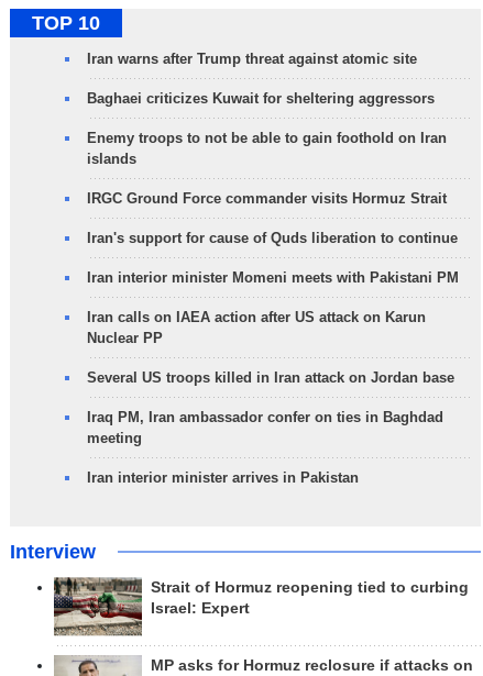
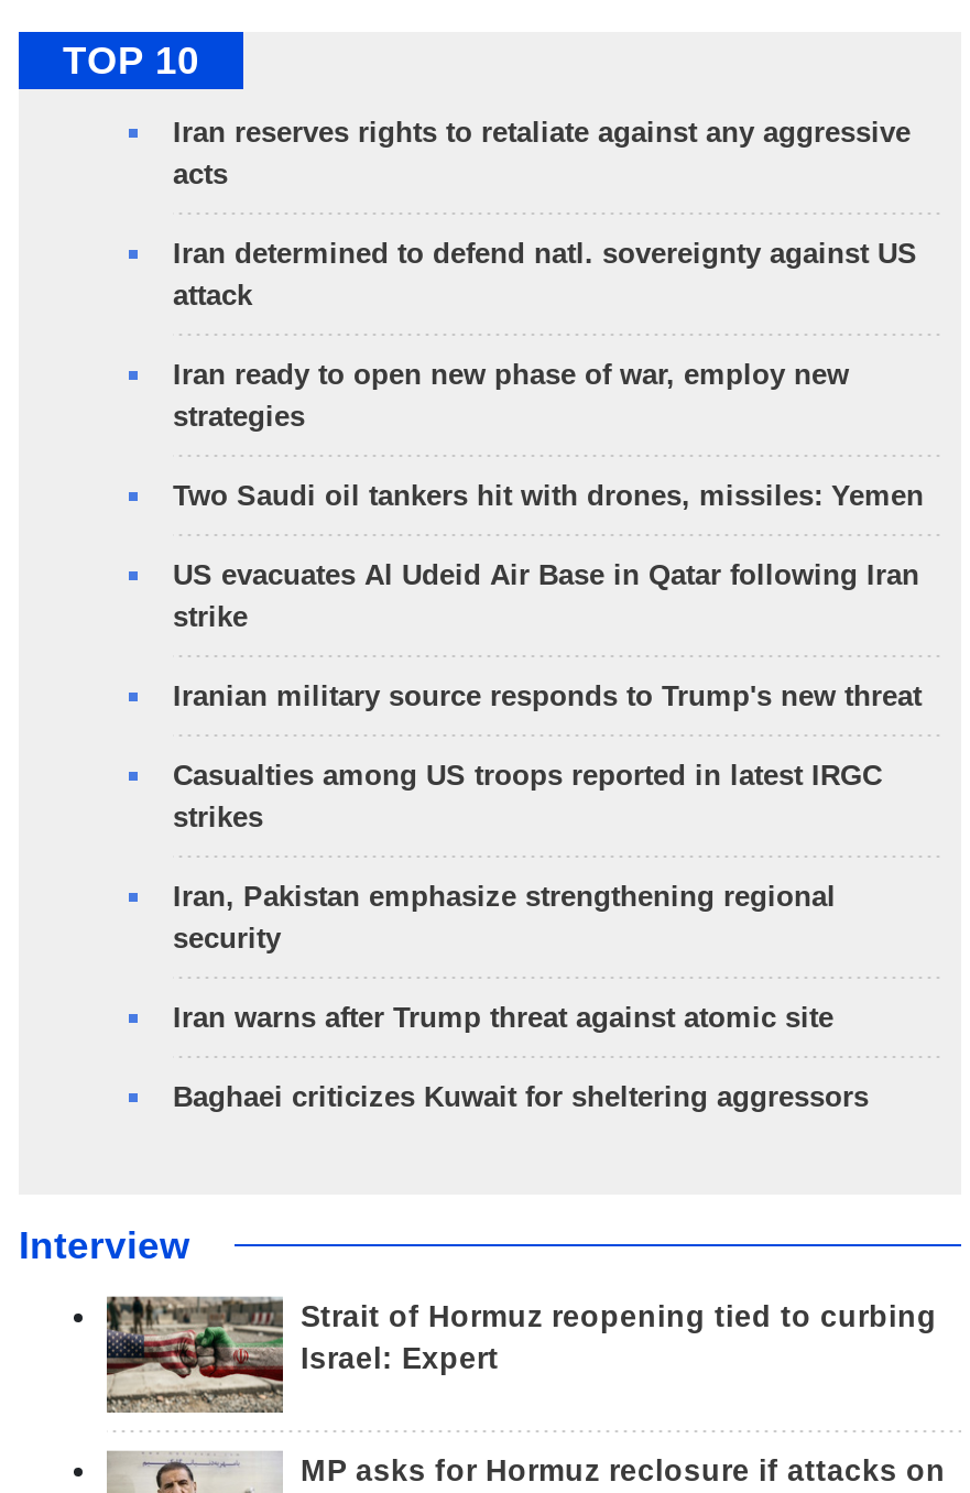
none -> [173,115,924,954] Iran reserves rights to retaliate against any aggressive | acts | Iran determined to defend natl. sovereignty against US | attack | Iran ready to open new phase of war, employ new | strategies | Two Saudi oil tankers hit with drones, missiles: Yemen | US evacuates Al Udeid Air Base in Qatar following Iran | strike | Iranian military source responds to Trump's new threat | Casualties among US troops reported in latest IRGC | strikes | Iran, Pakistan emphasize strengthening regional | security
moved [87,51,435,107] -> [173,1000,869,1113]: Iran warns after Trump threat against atomic site | Baghaei criticizes Kuwait for sheltering aggressors
[87,130,459,486] Enemy troops to not be able to gain foothold on Iran | islands | IRGC Ground Force commander visits Hormuz Strait | Iran's support for cause of Quds liberation to continue | Iran interior minister Momeni meets with Pakistani PM | Iran calls on IAEA action after US attack on Karun | Nuclear PP | Several US troops killed in Iran attack on Jordan base | Iraq PM, Iran ambassador confer on ties in Baghdad | meeting | Iran interior minister arrives in Pakistan -> none

